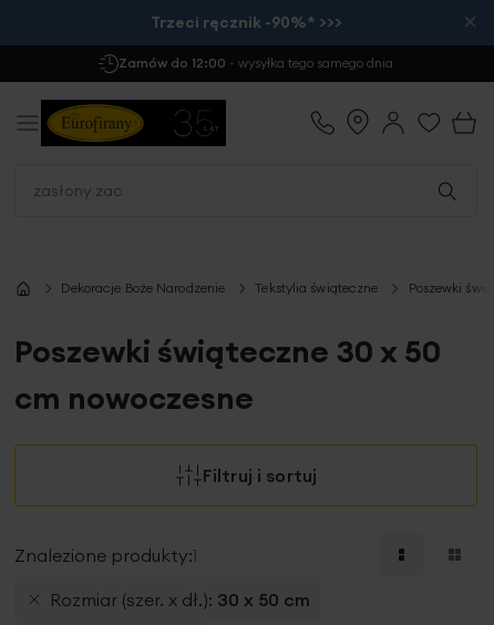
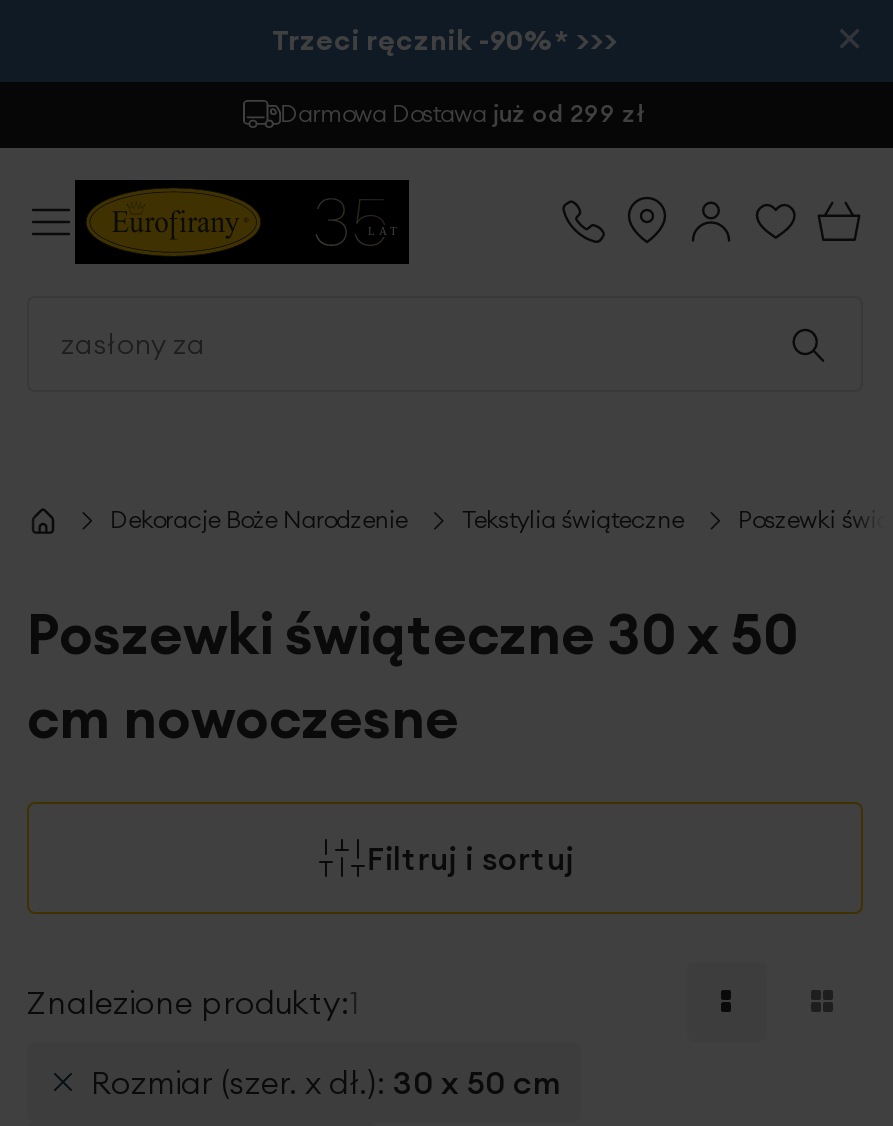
[119,55,394,71] Zamów do 12:00 - wysyłka tego samego dnia -> [280,98,646,128] Darmowa Dostawa już od 299 zł

